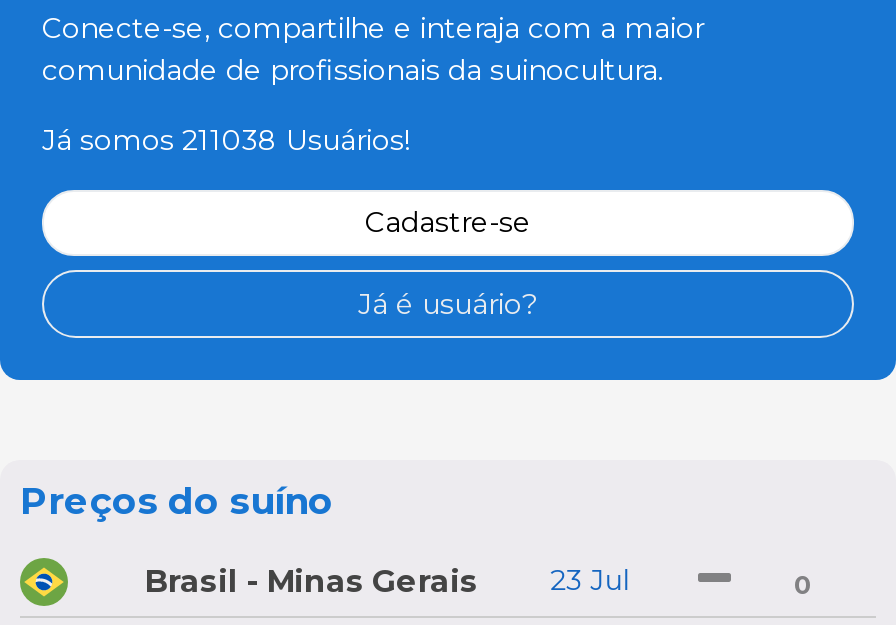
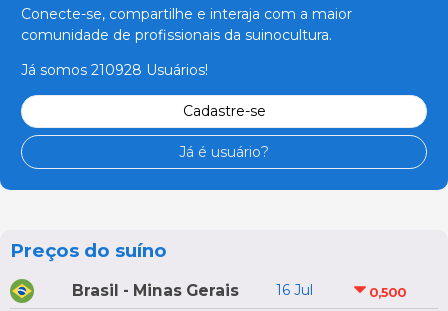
[42,122,410,158] Já somos 211038 Usuários! -> [21,61,208,79] Já somos 210928 Usuários!
[550,563,628,599] 23 Jul -> [276,281,313,299] 16 Jul
[794,570,812,600] 0 -> [368,285,405,300] 0,500

